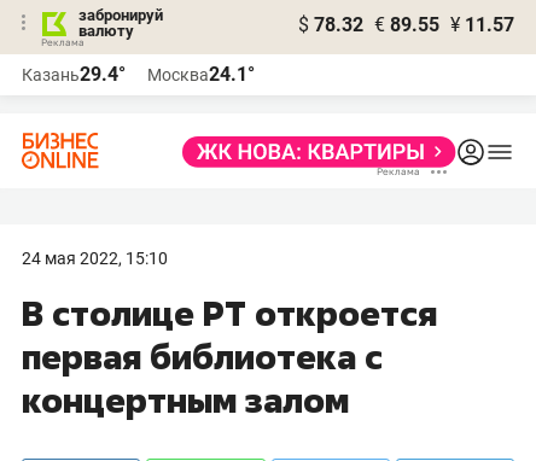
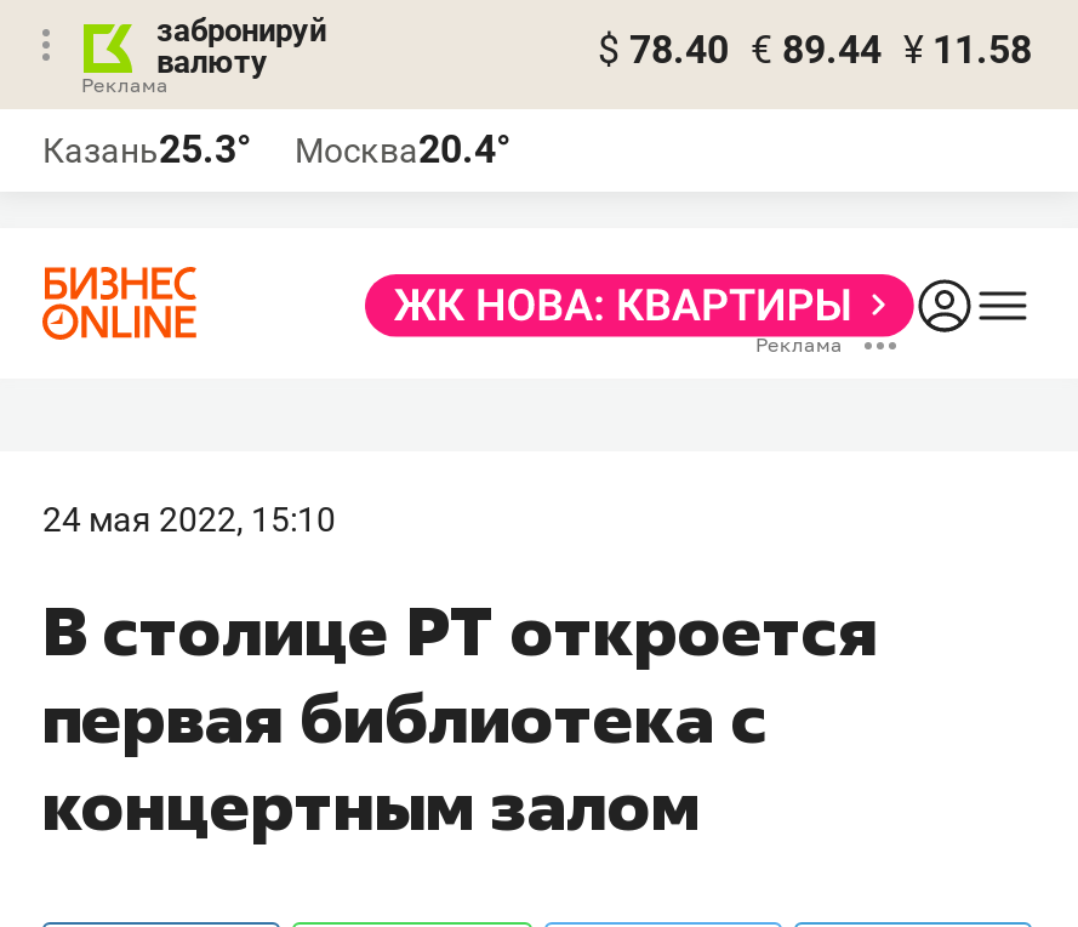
[298,13,514,36] $ 78.32 € 89.55 ¥ 11.57 -> [598,27,1032,73] $ 78.40 € 89.44 ¥ 11.58
[22,63,126,86] Казань29.4° -> [42,126,251,172] Казань25.3°
[147,63,255,86] Москва24.1° -> [295,126,511,172] Москва20.4°

